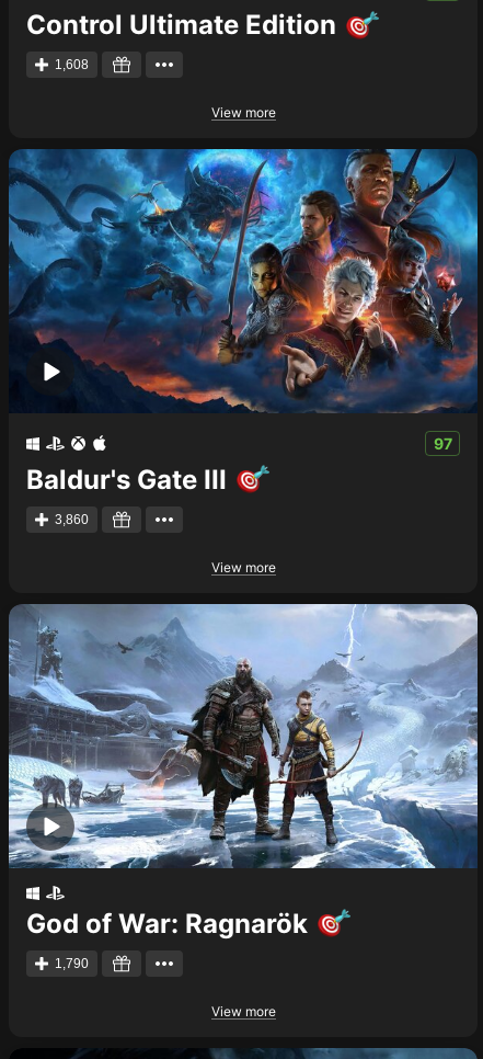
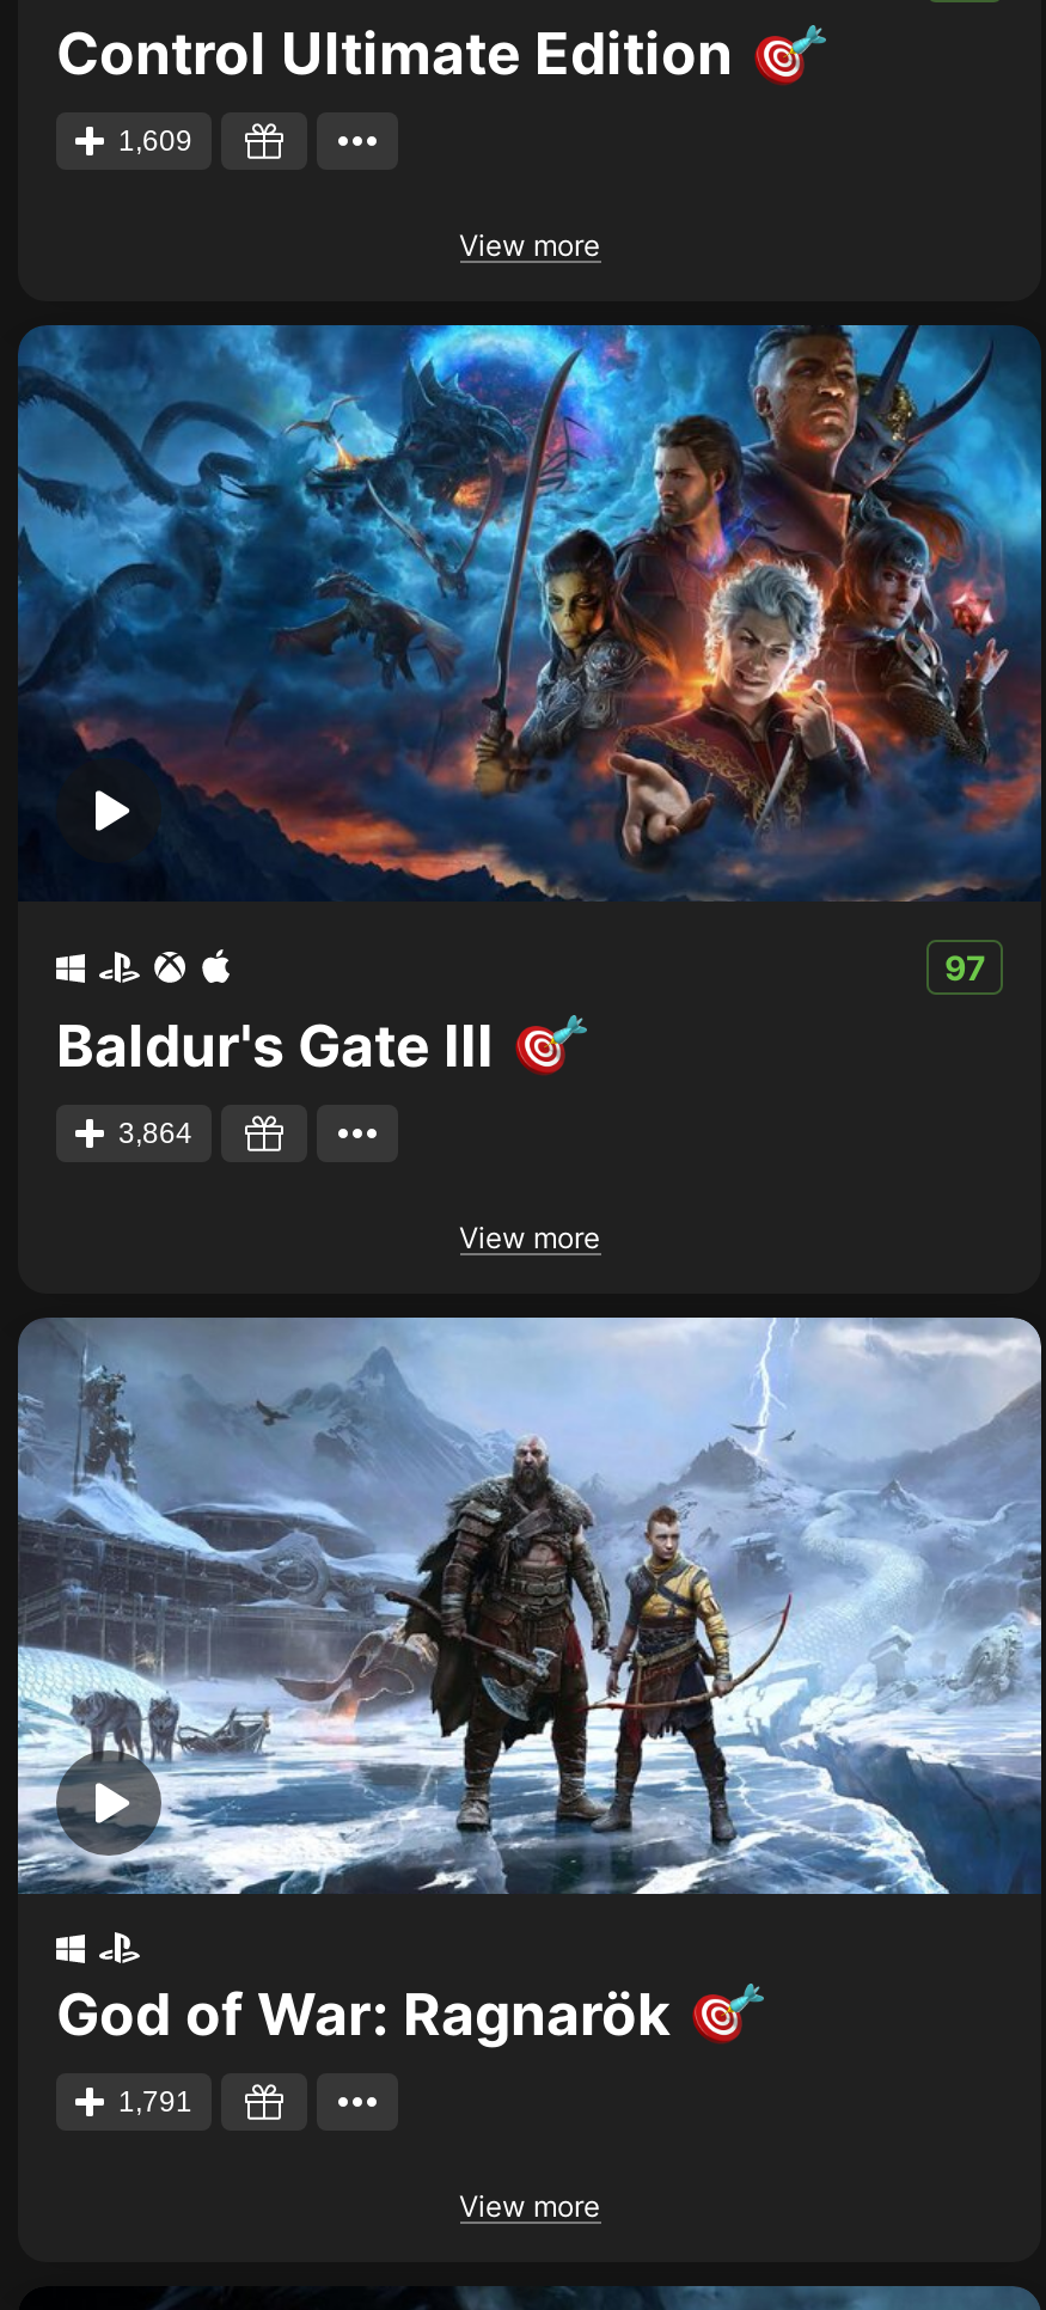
[55,57,89,72] 1,608 -> [118,124,192,158] 1,609
[55,512,89,527] 3,860 -> [118,1116,192,1150] 3,864
[55,955,89,971] 1,790 -> [118,2084,192,2117] 1,791

